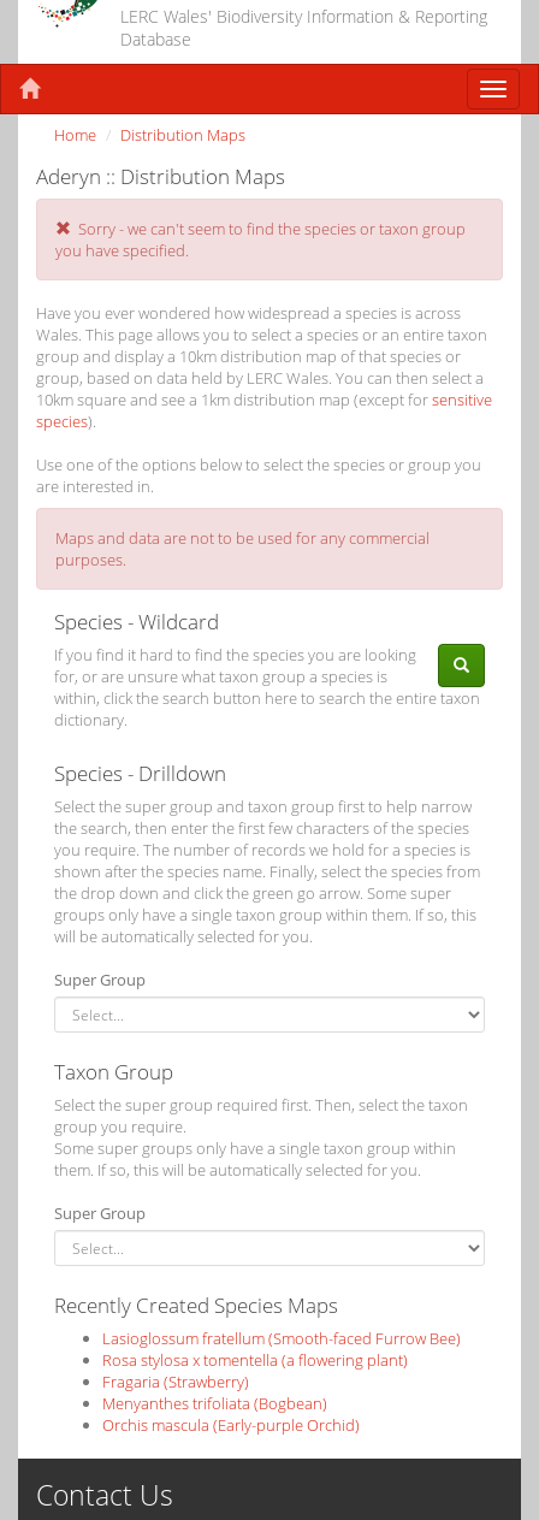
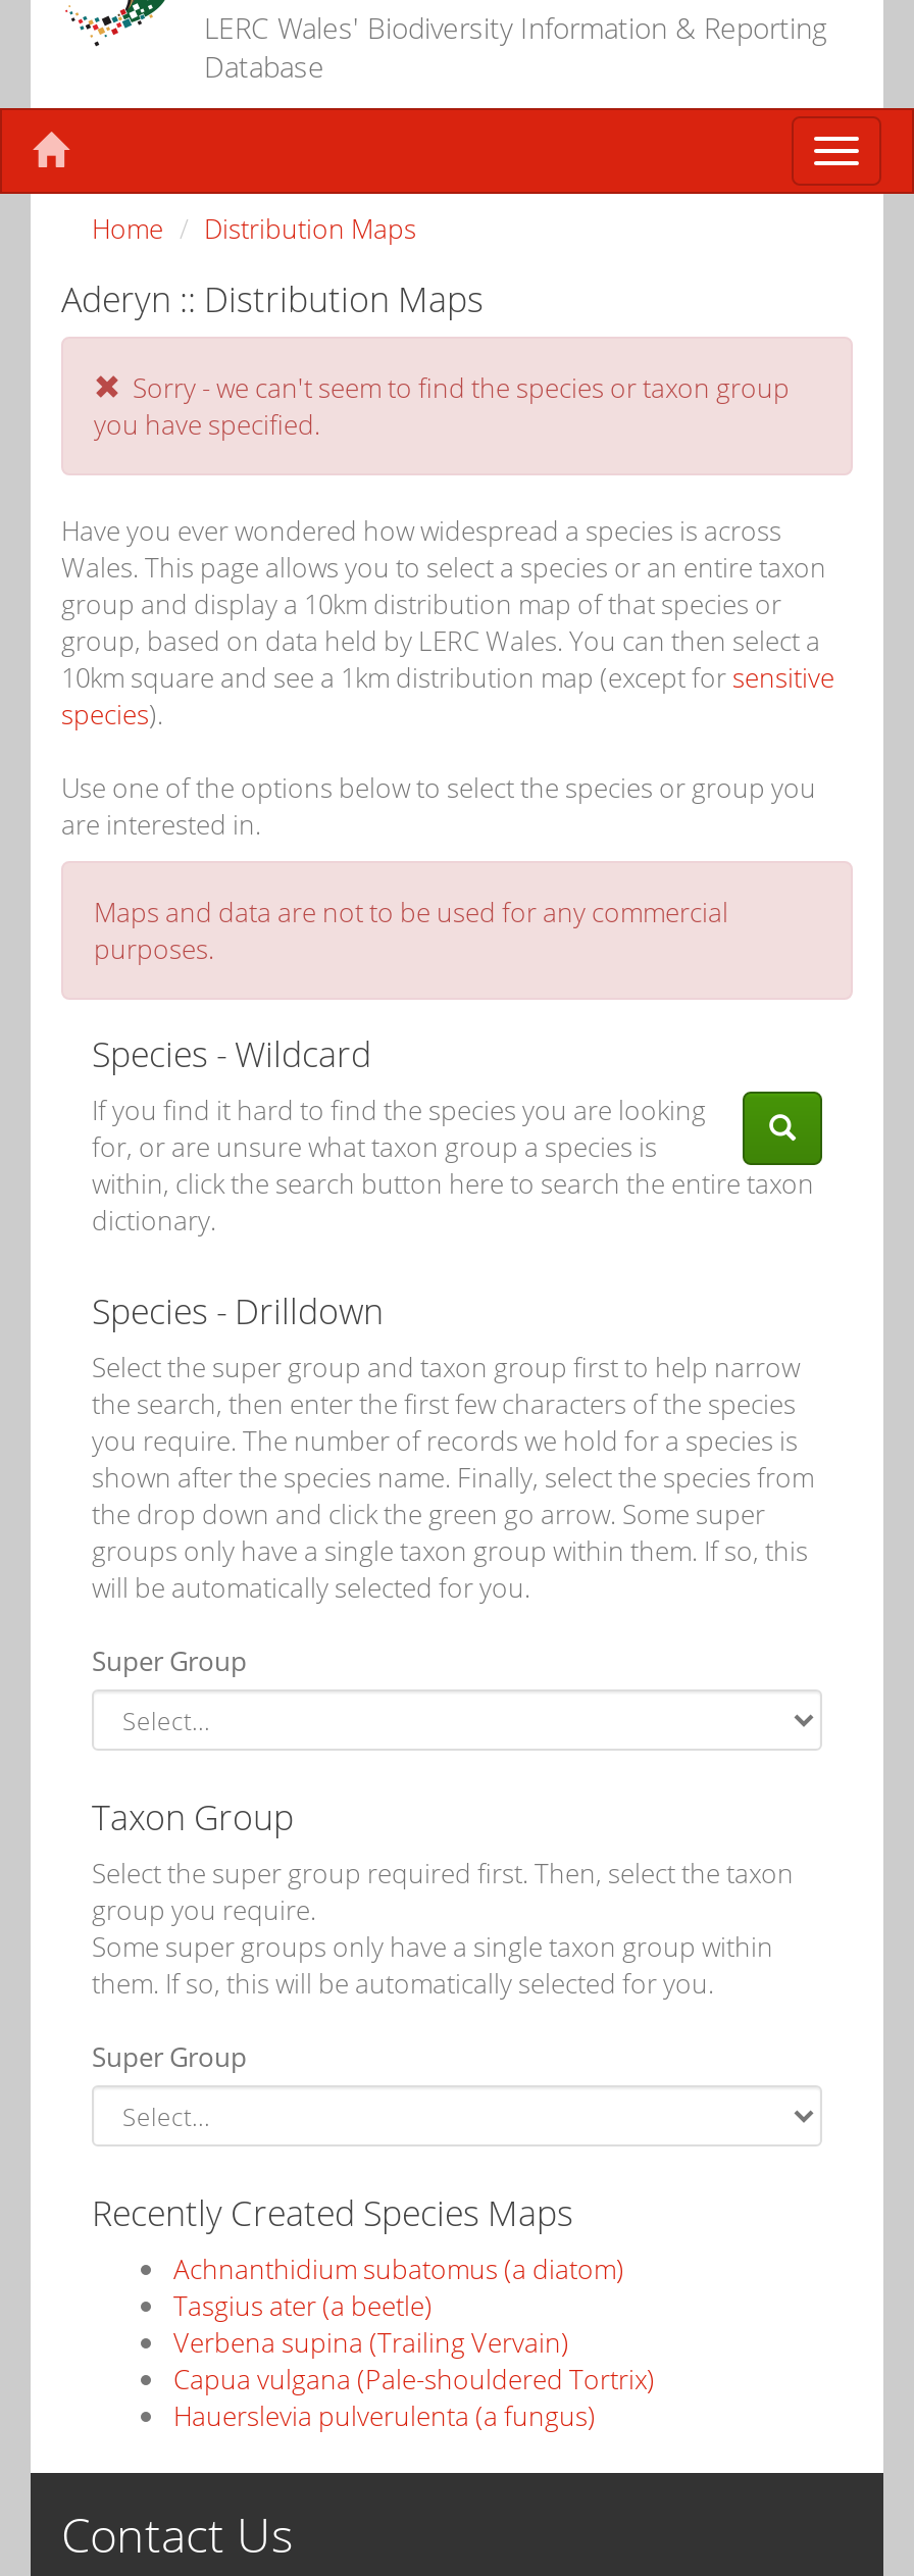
[102,1327,461,1436] Lasioglossum fratellum (Smooth-faced Furrow Bee) | Rosa stylosa x tomentella (a flowering plant) | Fragaria (Strawberry) | Menyanthes trifoliata (Bogbean) | Orchis mascula (Early-purple Orchid) -> [173,2251,655,2434] Achnanthidium subatomus (a diatom) | Tasgius ater (a beetle) | Verbena supina (Trailing Vervain) | Capua vulgana (Pale-shouldered Tortrix) | Hauerslevia pulverulenta (a fungus)

